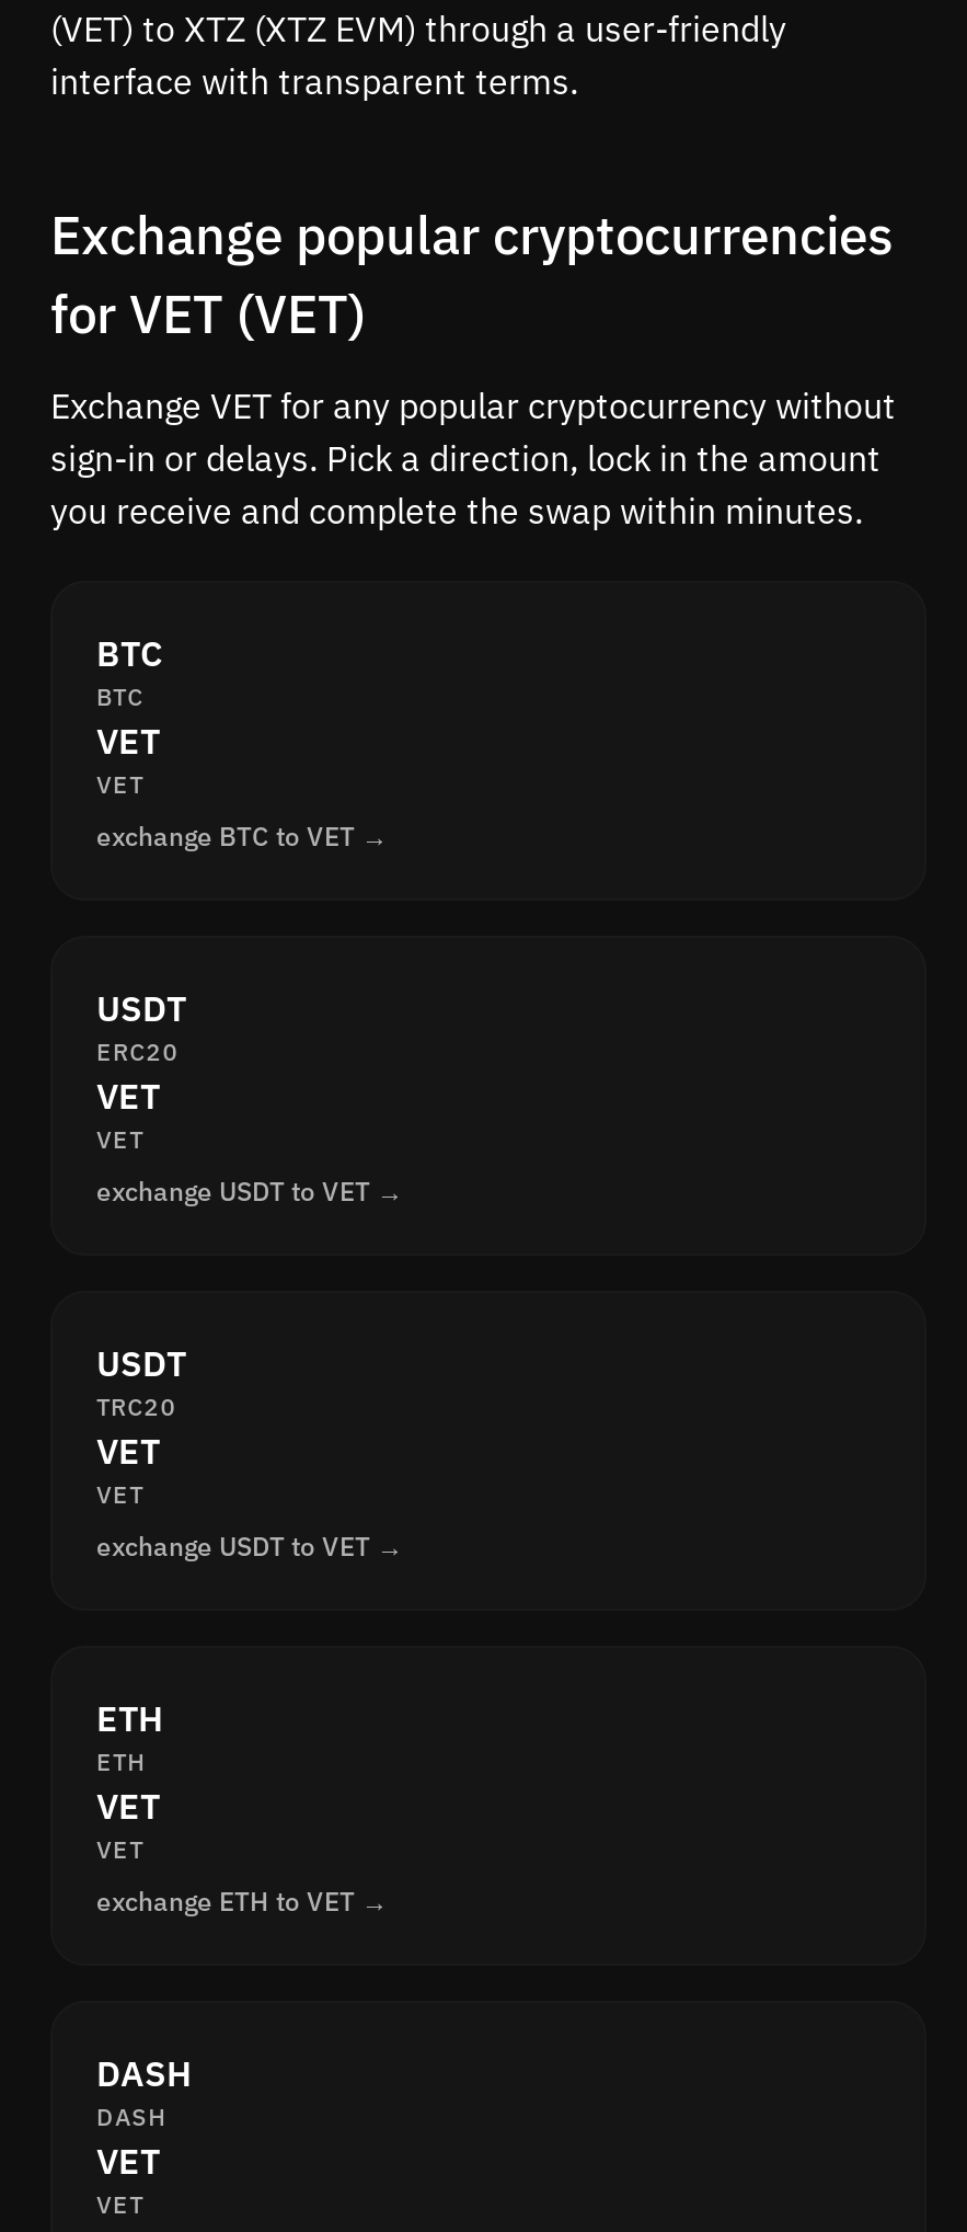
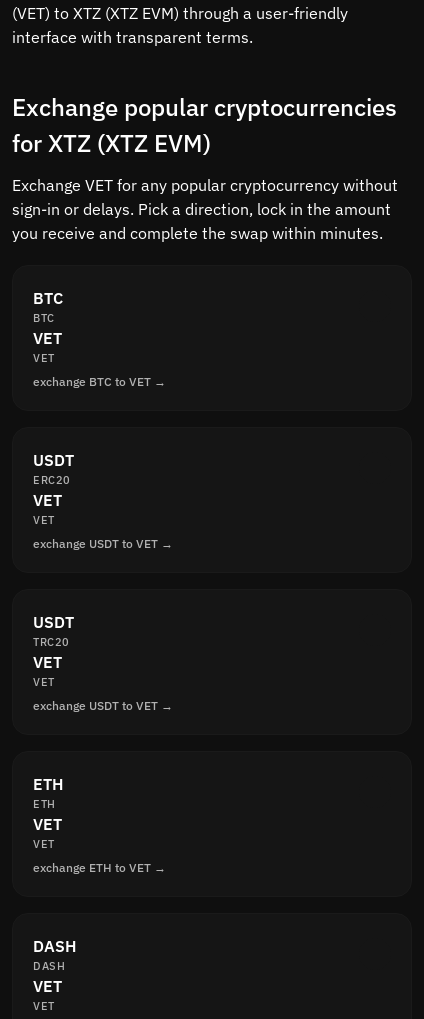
[50,279,366,349] for VET (VET) -> [12,127,211,159] for XTZ (XTZ EVM)

